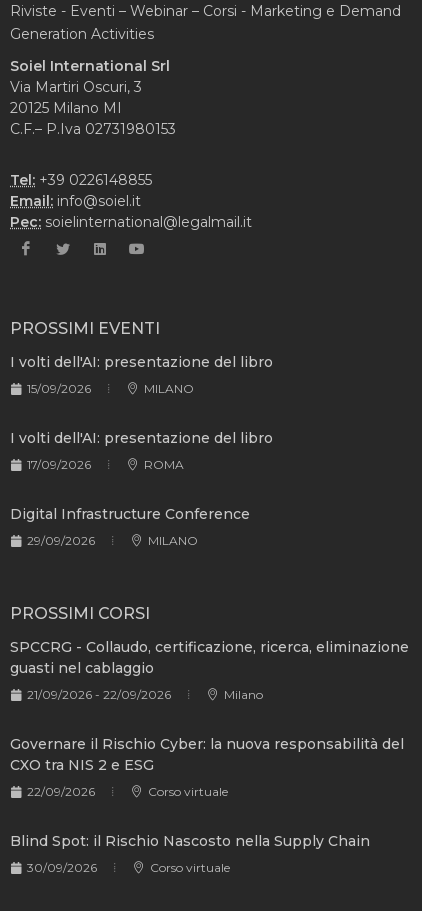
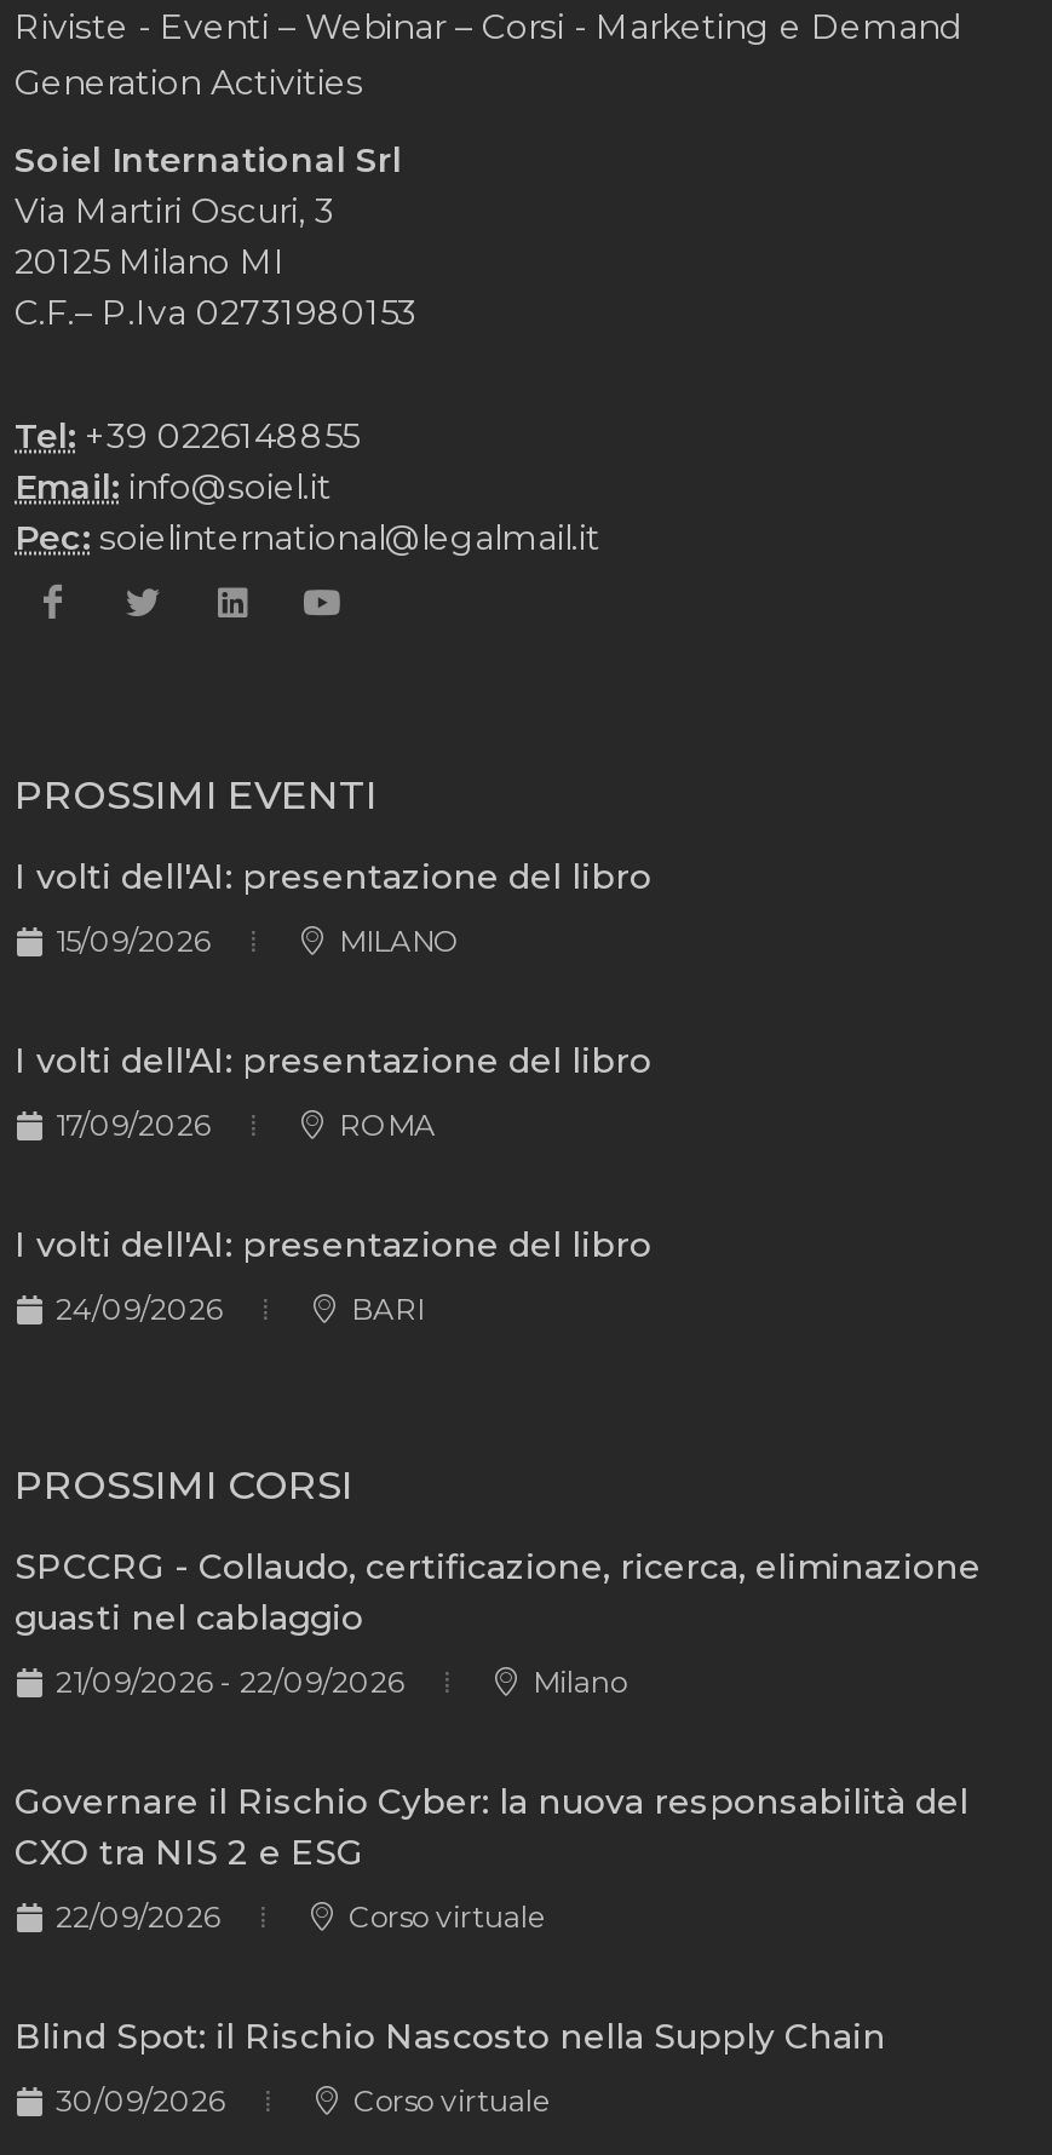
[10,505,250,523] Digital Infrastructure Conference -> [15,1224,651,1267] I volti dell'AI: presentazione del libro
[27,533,198,548] 29/09/2026 | MILANO -> [56,1291,424,1328] 24/09/2026 | BARI

